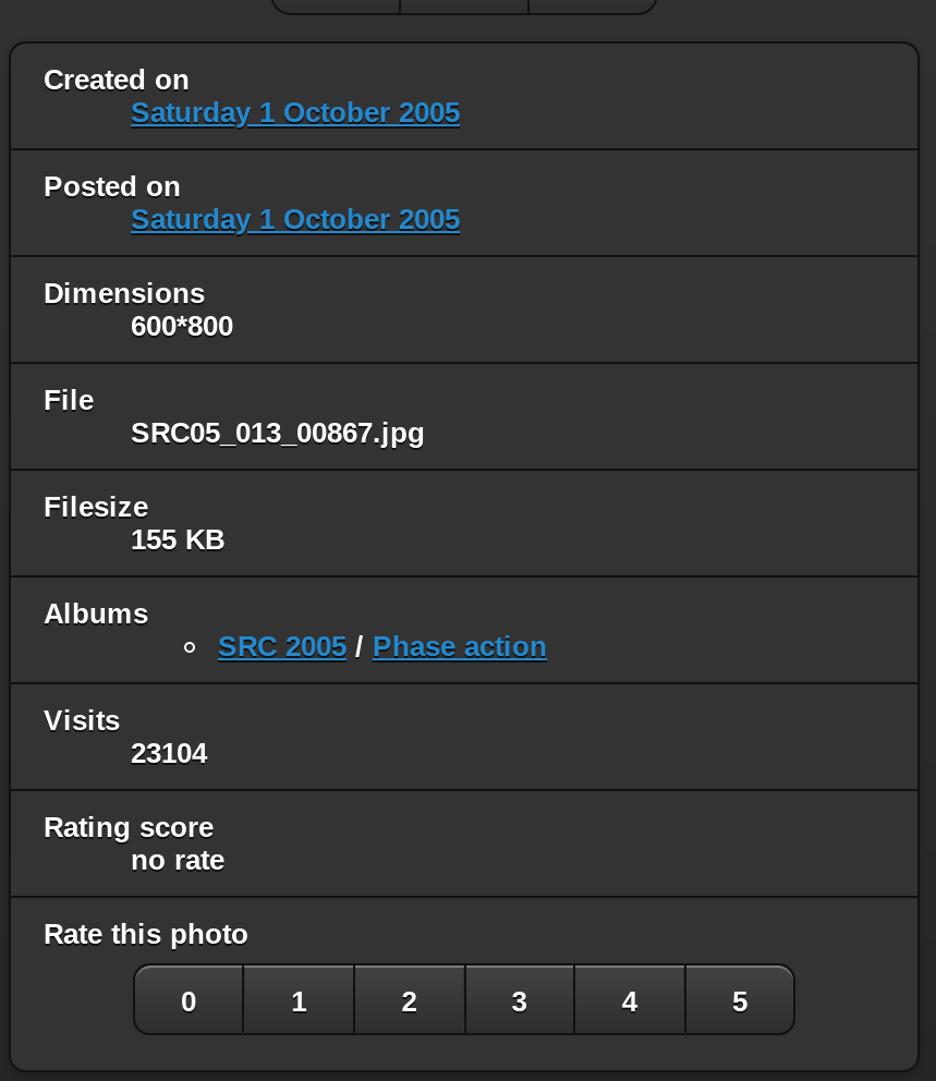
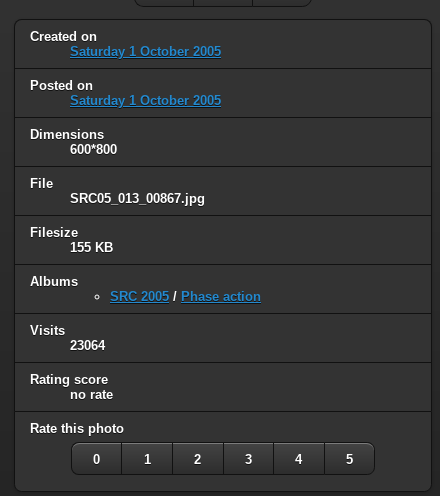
[131,736,207,769] 23104 -> [70,338,105,353] 23064

